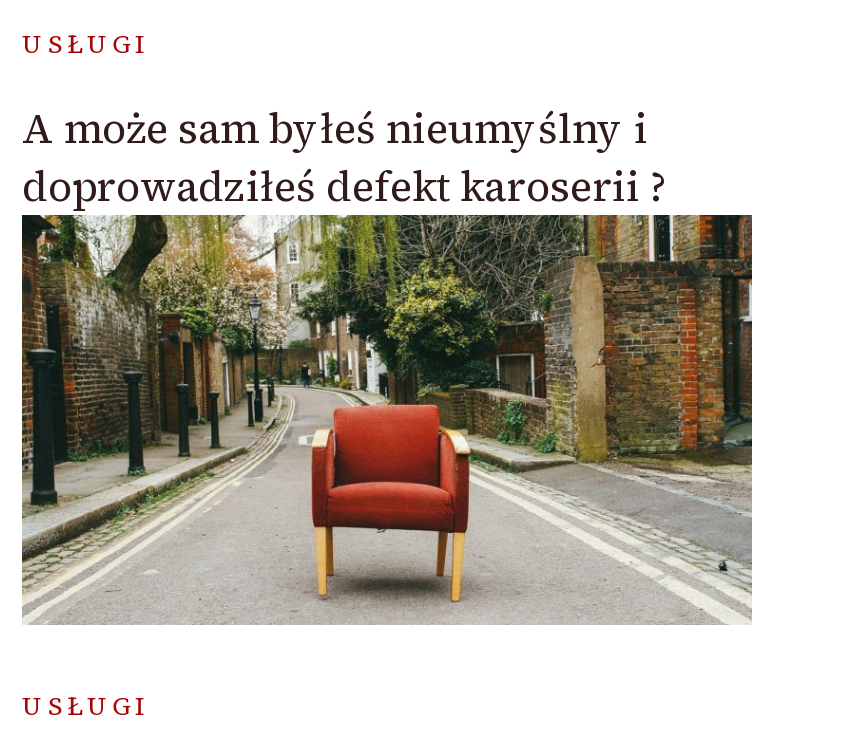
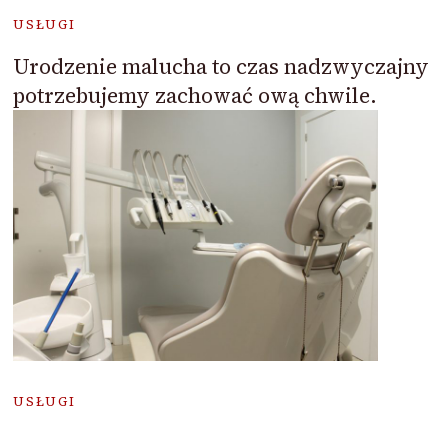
[22,98,668,214] A może sam byłeś nieumyślny i | doprowadziłeś defekt karoserii ? -> [13,52,429,110] Urodzenie malucha to czas nadzwyczajny | potrzebujemy zachować ową chwile.
[22,229,754,623] [image] -> [13,117,378,361] [image]

